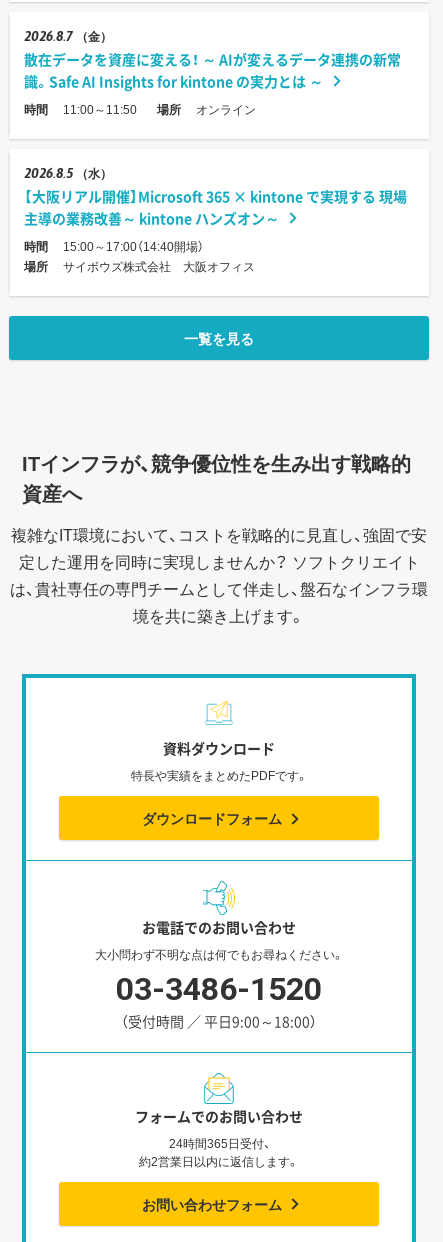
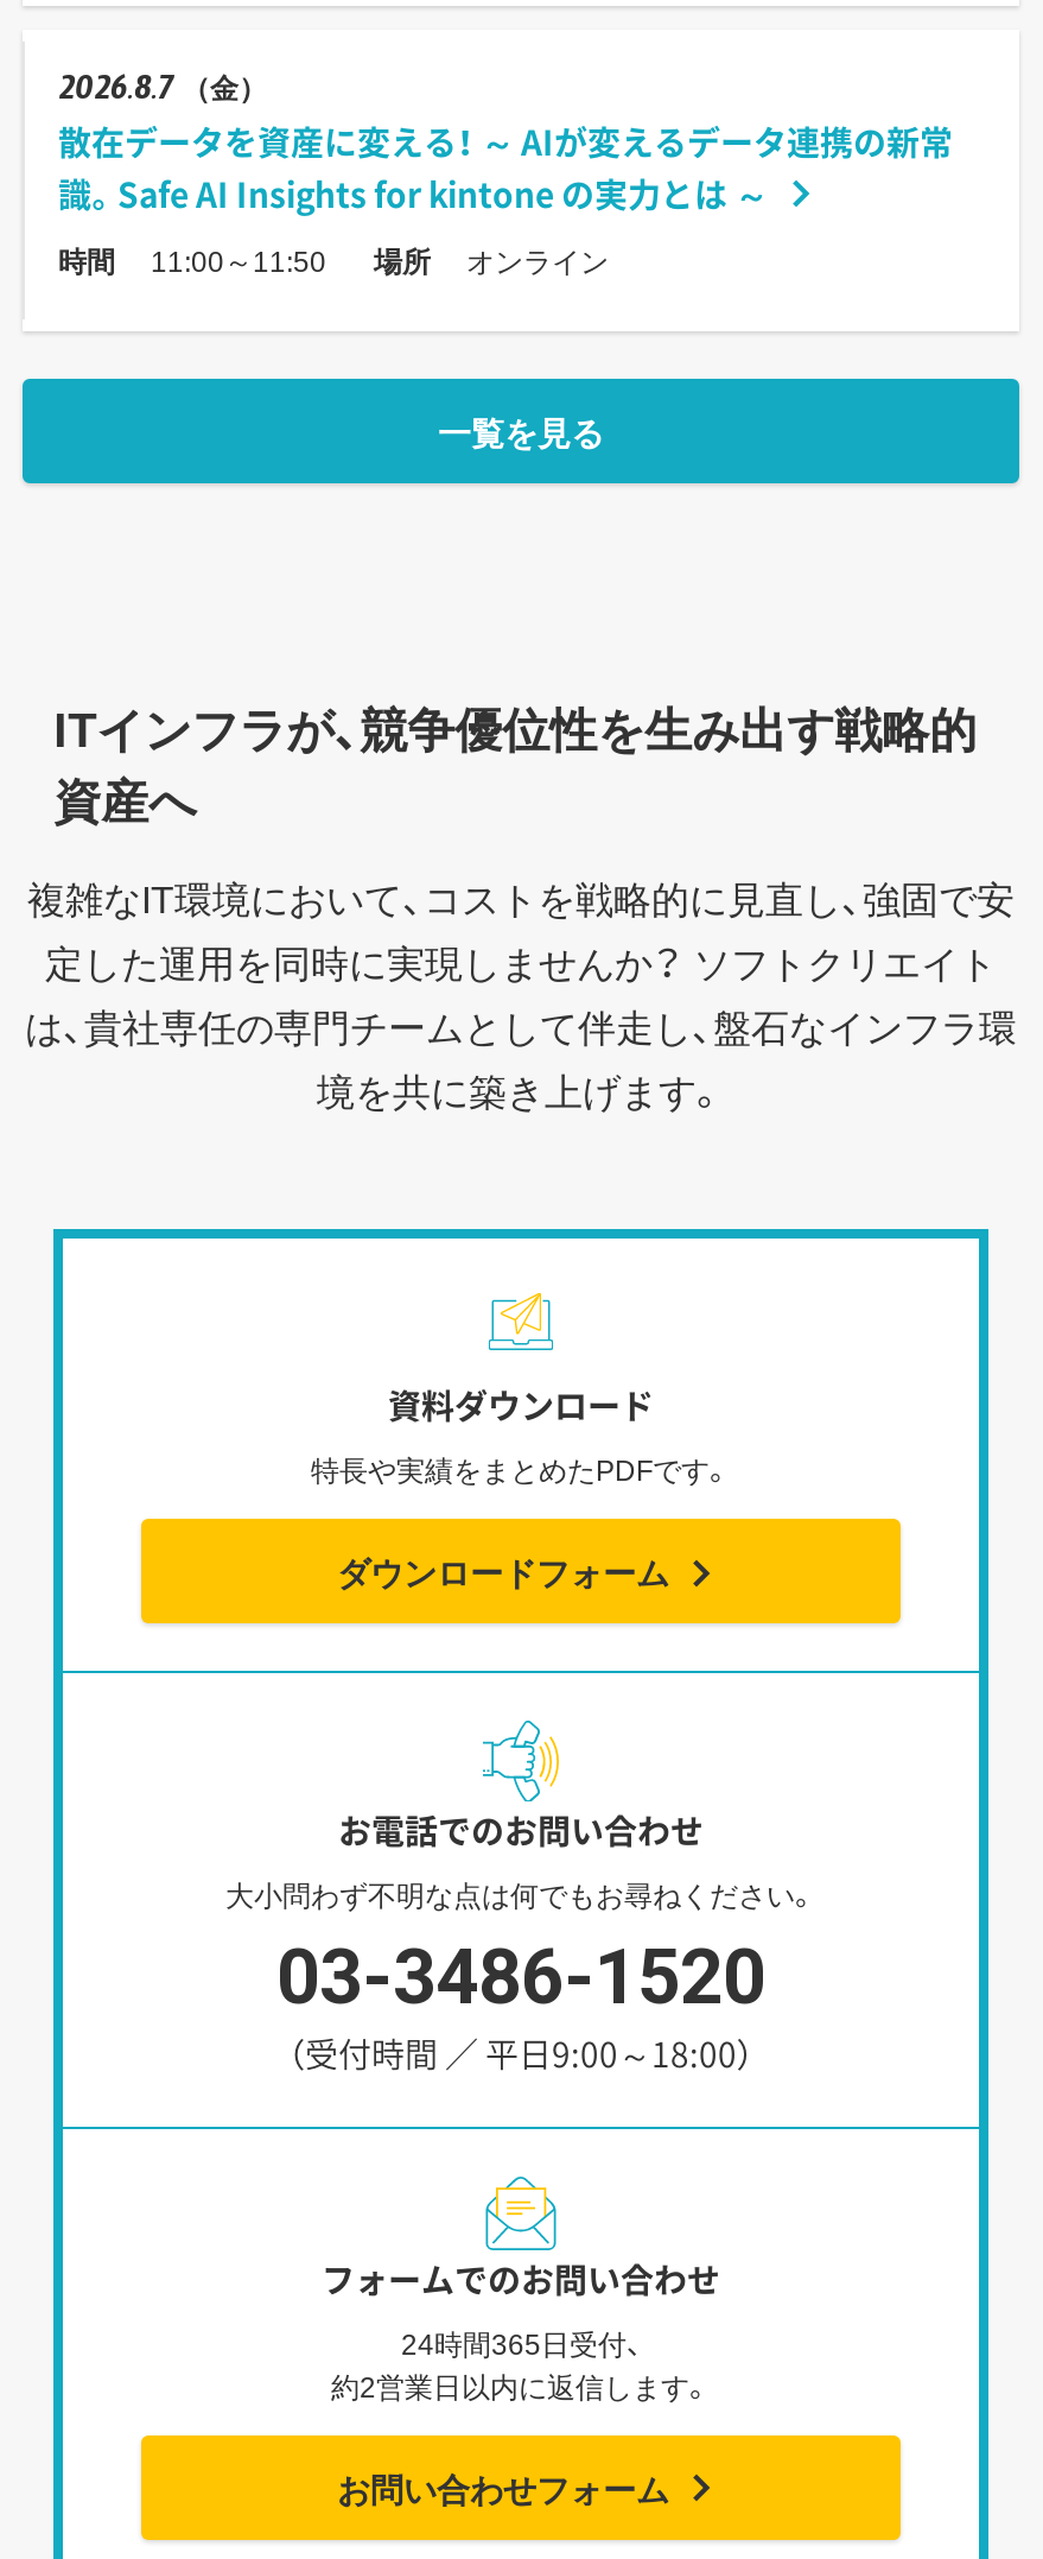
[24,164,407,275] 2026 8.5 （水） | 【大阪リアル開催】Microsoft 365 × kintone で実現する 現場 | 主導の業務改善～ kintone ハンズオン～ | 時間 | 15:00～17:00（14:40開場） | 場所 | サイボウズ株式会社 大阪オフィス -> none

